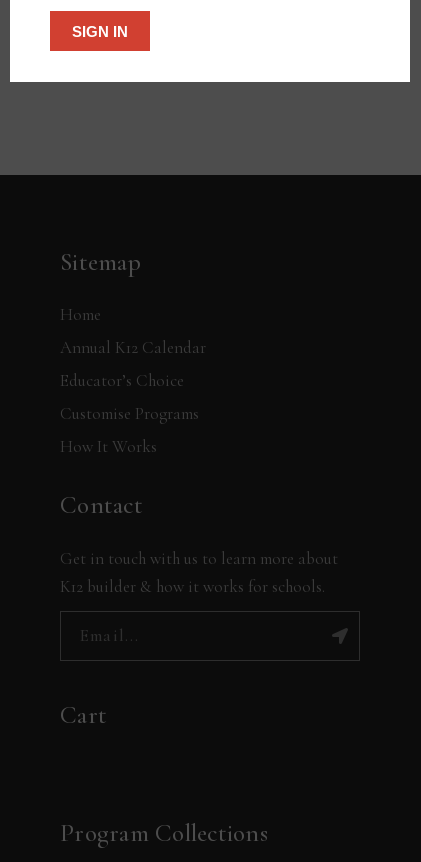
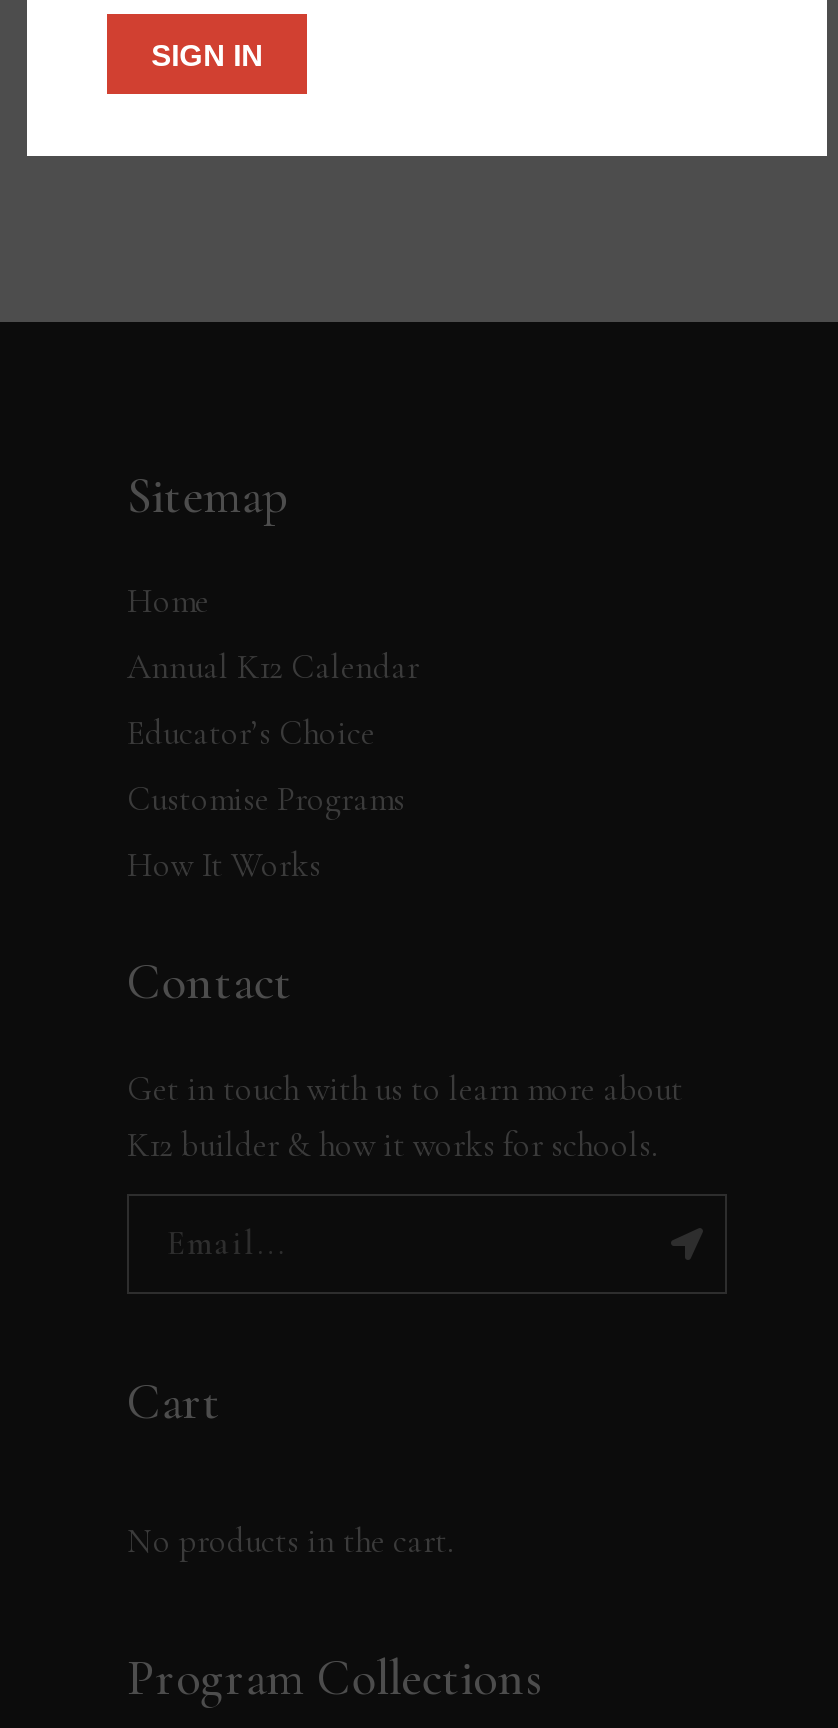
none -> [127,1521,453,1563] No products in the cart.

